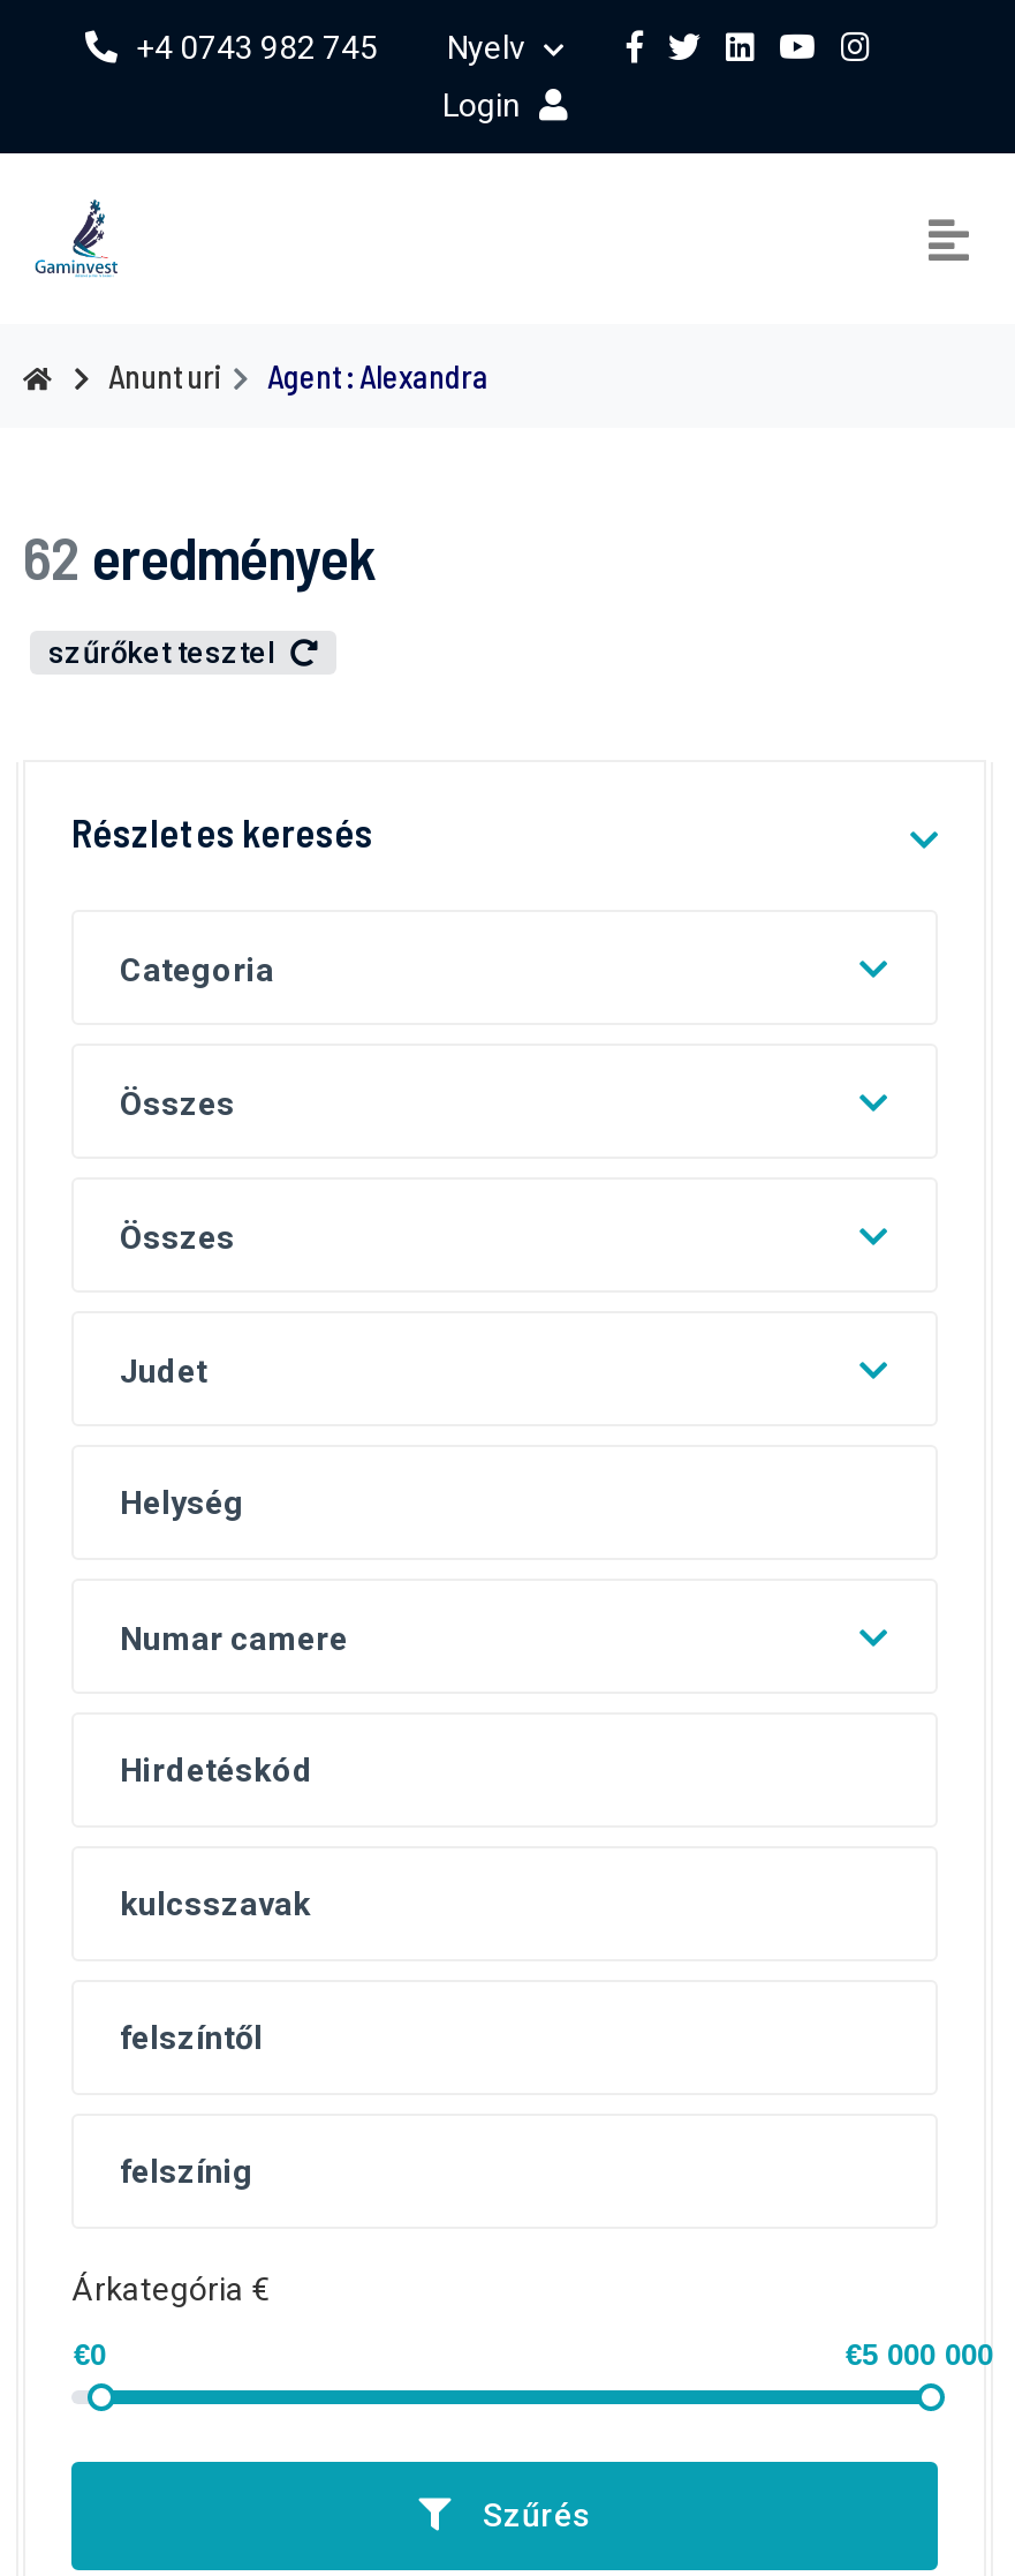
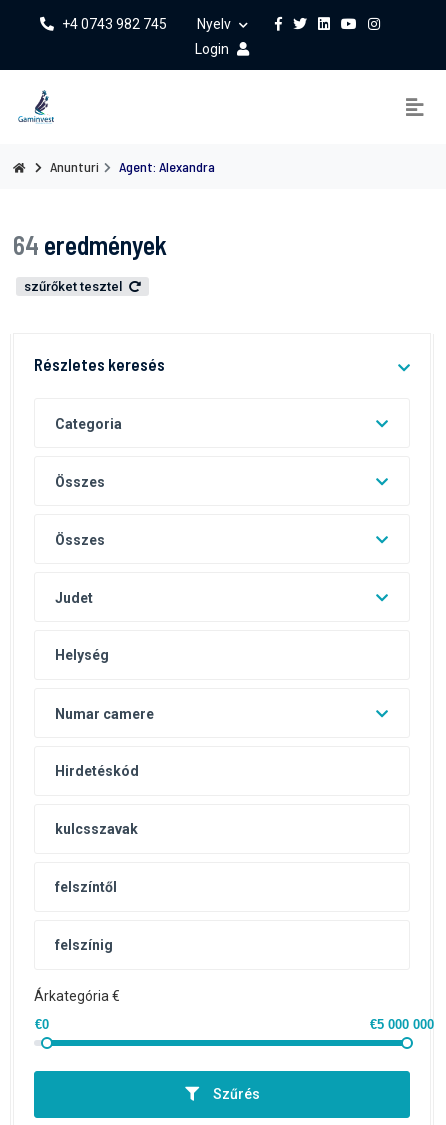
[23,520,376,592] 62 eredmények -> [13,229,167,260] 64 eredmények

